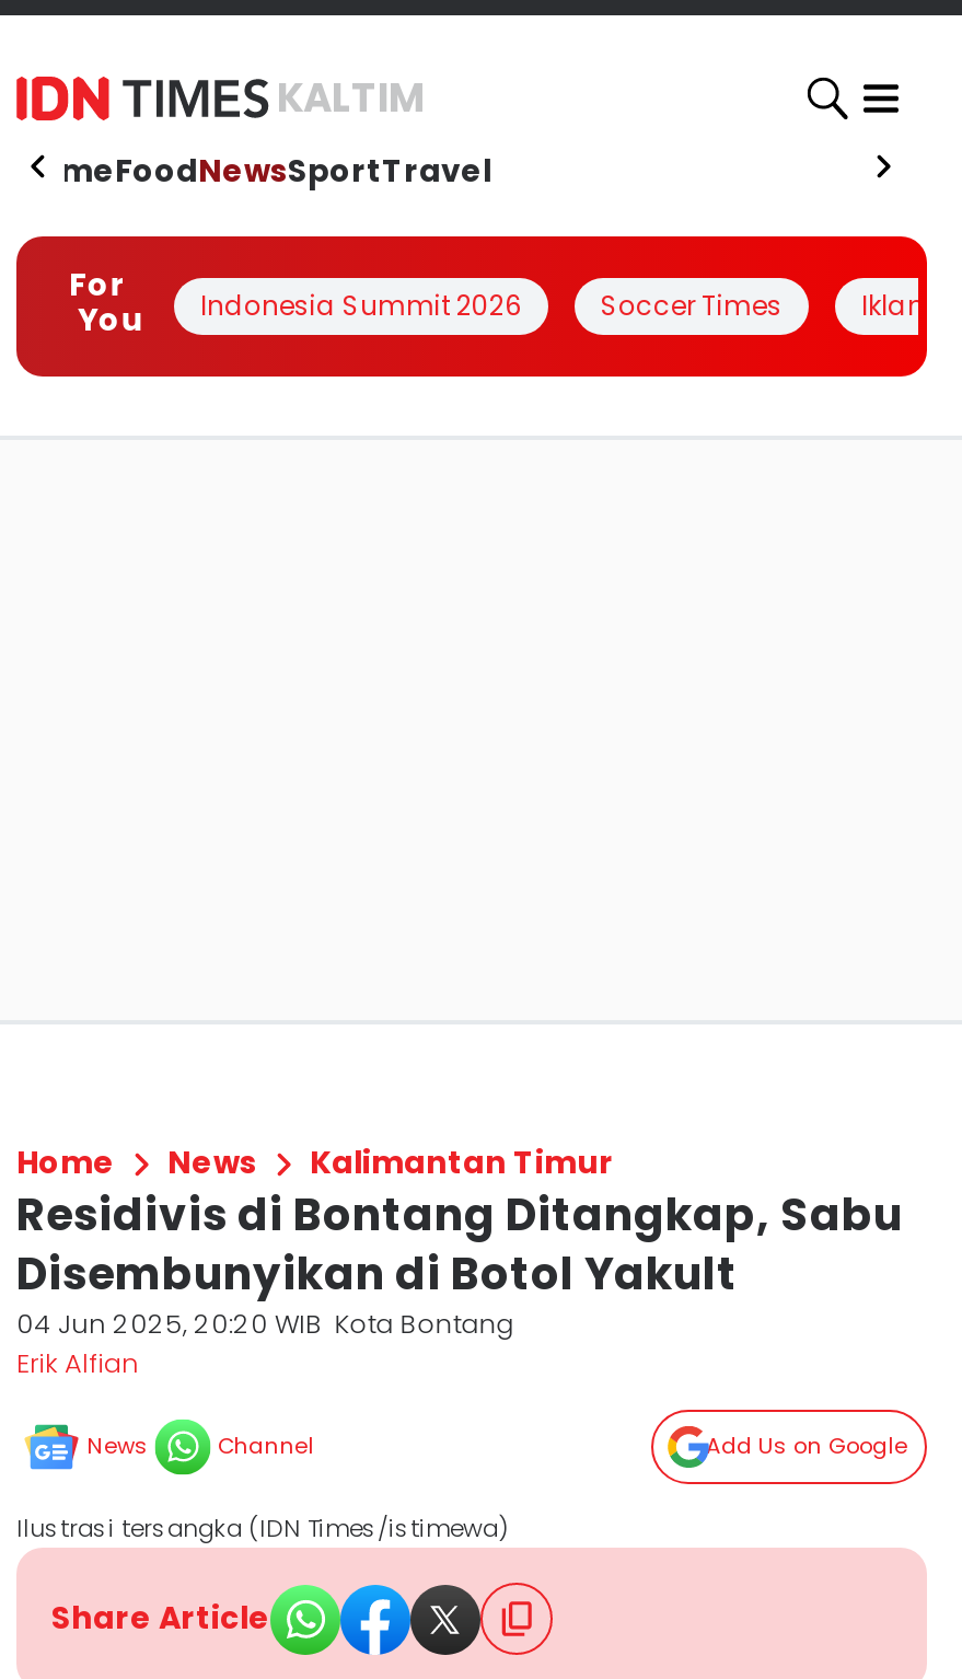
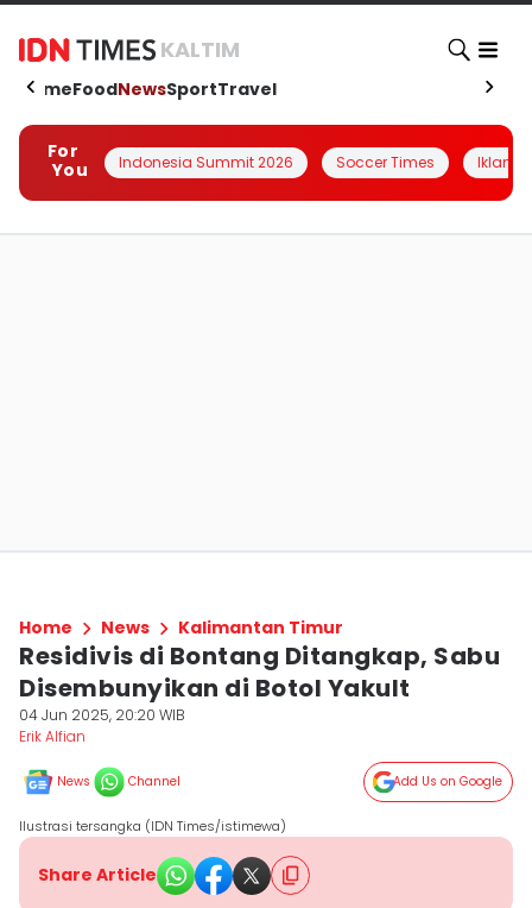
[16,1305,514,1342] 04 Jun 2025, 20:20 WIB Kota Bontang -> [19,705,185,725] 04 Jun 2025, 20:20 WIB

